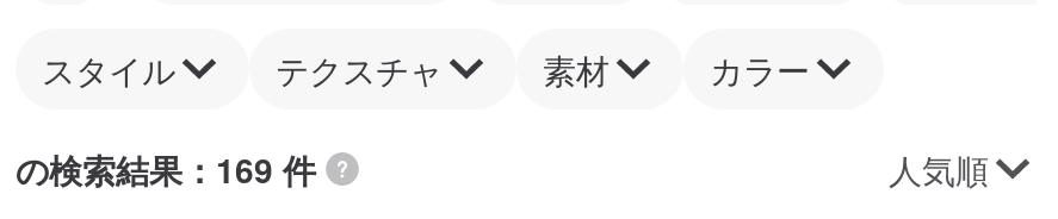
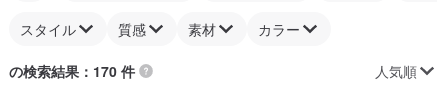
[276,45,443,93] テクスチャ -> [118,19,146,39] 質感
[16,145,316,193] の検索結果：169 件 -> [9,61,135,81] の検索結果：170 件

